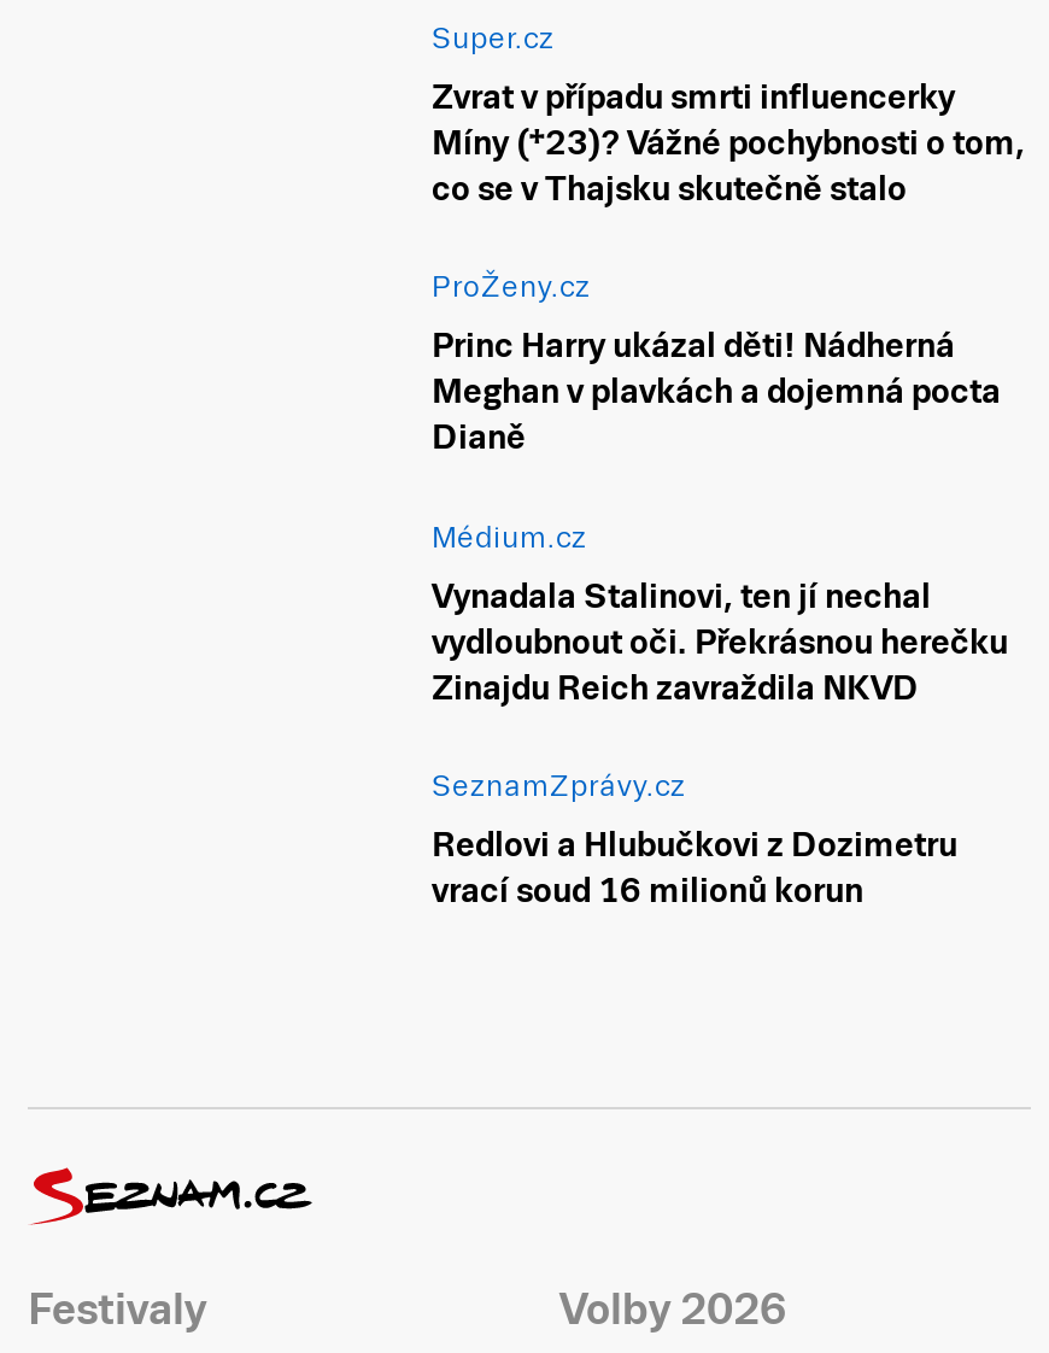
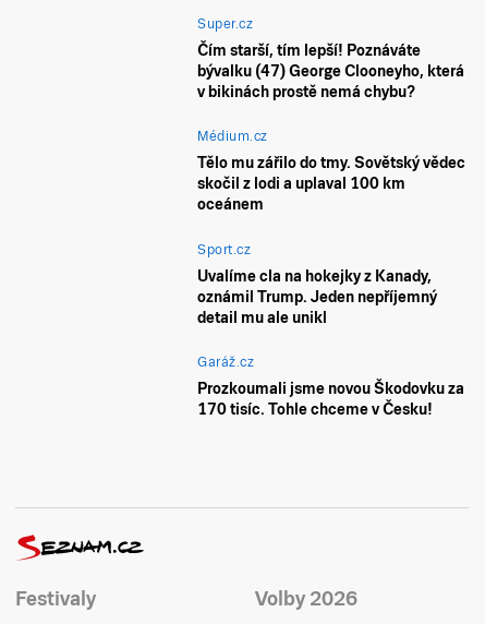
[432,77,1025,457] Zvrat v případu smrti influencerky | Míny (†23)? Vážné pochybnosti o tom, | co se v Thajsku skutečně stalo | ProŽeny.cz | Princ Harry ukázal děti! Nádherná | Meghan v plavkách a dojemná pocta | Dianě -> [198,41,465,100] Čím starší, tím lepší! Poznáváte | bývalku (47) George Clooneyho, která | v bikinách prostě nemá chybu?
moved [432,521,587,554] -> [198,129,268,144]: Médium.cz
[432,576,1008,910] Vynadala Stalinovi, ten jí nechal | vydloubnout oči. Překrásnou herečku | Zinajdu Reich zavraždila NKVD | SeznamZprávy.cz | Redlovi a Hlubučkovi z Dozimetru | vrací soud 16 milionů korun -> [198,154,466,418] Tělo mu zářilo do tmy. Sovětský vědec | skočil z lodi a uplaval 100 km | oceánem | Sport.cz | Uvalíme cla na hokejky z Kanady, | oznámil Trump. Jeden nepříjemný | detail mu ale unikl | Garáž.cz | Prozkoumali jsme novou Škodovku za | 170 tisíc. Tohle chceme v Česku!

